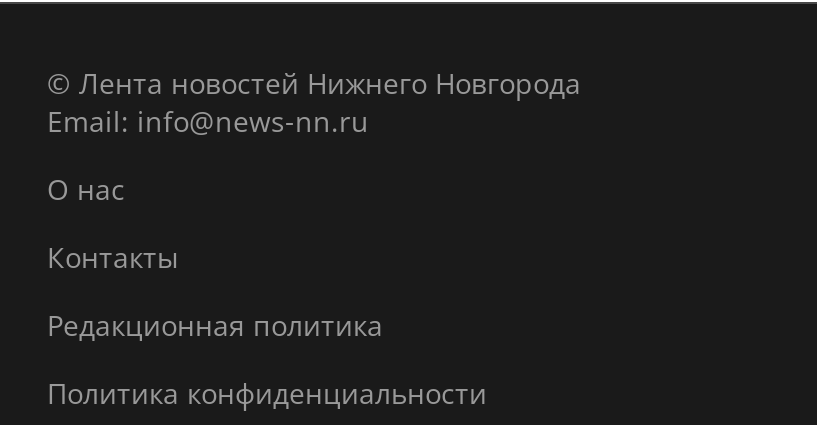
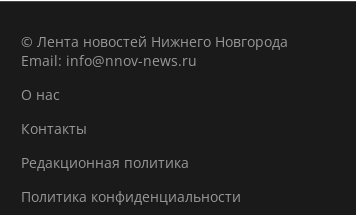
[47,102,369,140] Email: info@news-nn.ru -> [21,51,197,70] Email: info@nnov-news.ru

